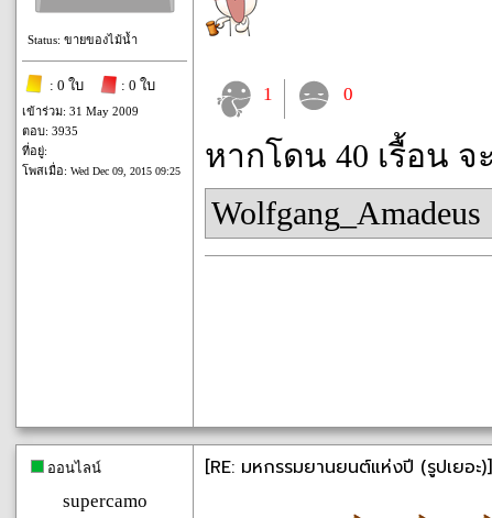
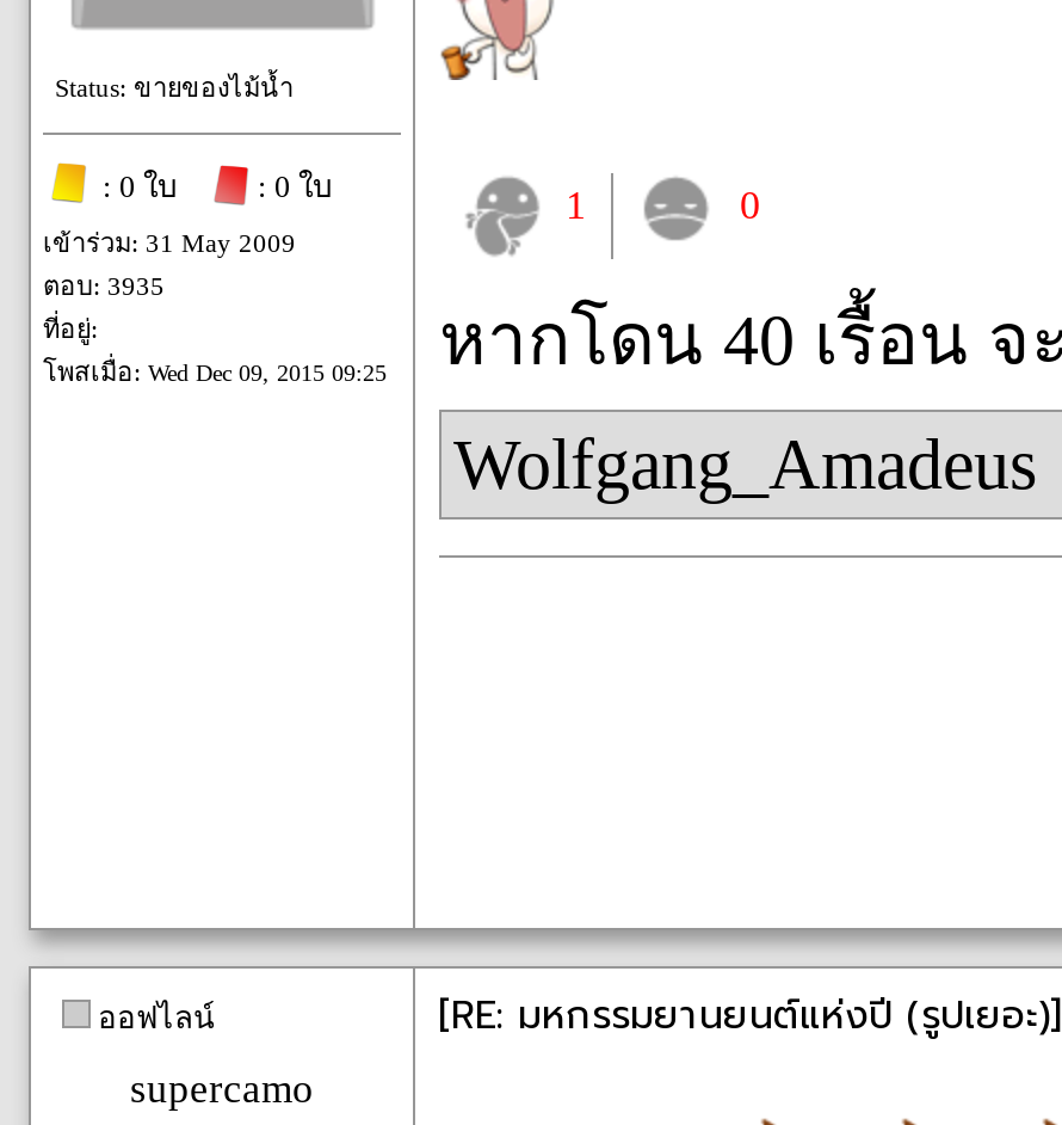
[47,460,101,476] ออนไลน์ -> [98,998,215,1034] ออฟไลน์

